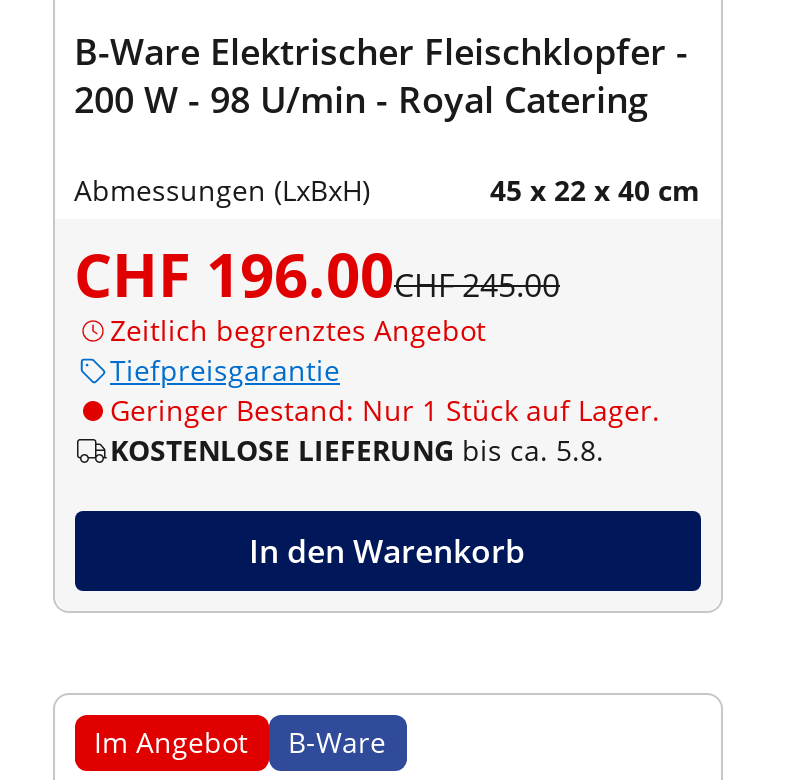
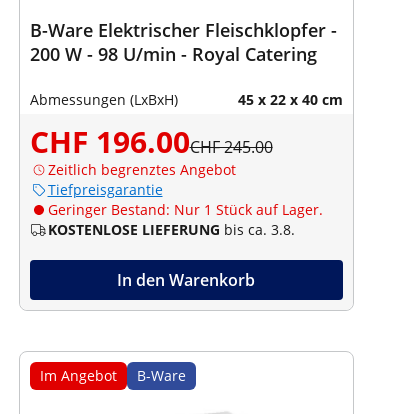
[110,430,604,468] KOSTENLOSE LIEFERUNG bis ca. 5.8. -> [47,220,294,239] KOSTENLOSE LIEFERUNG bis ca. 3.8.

